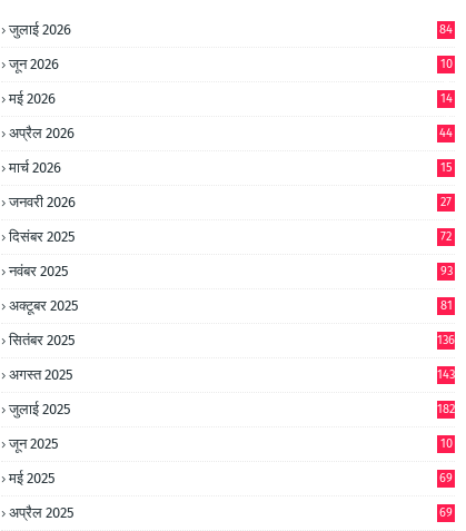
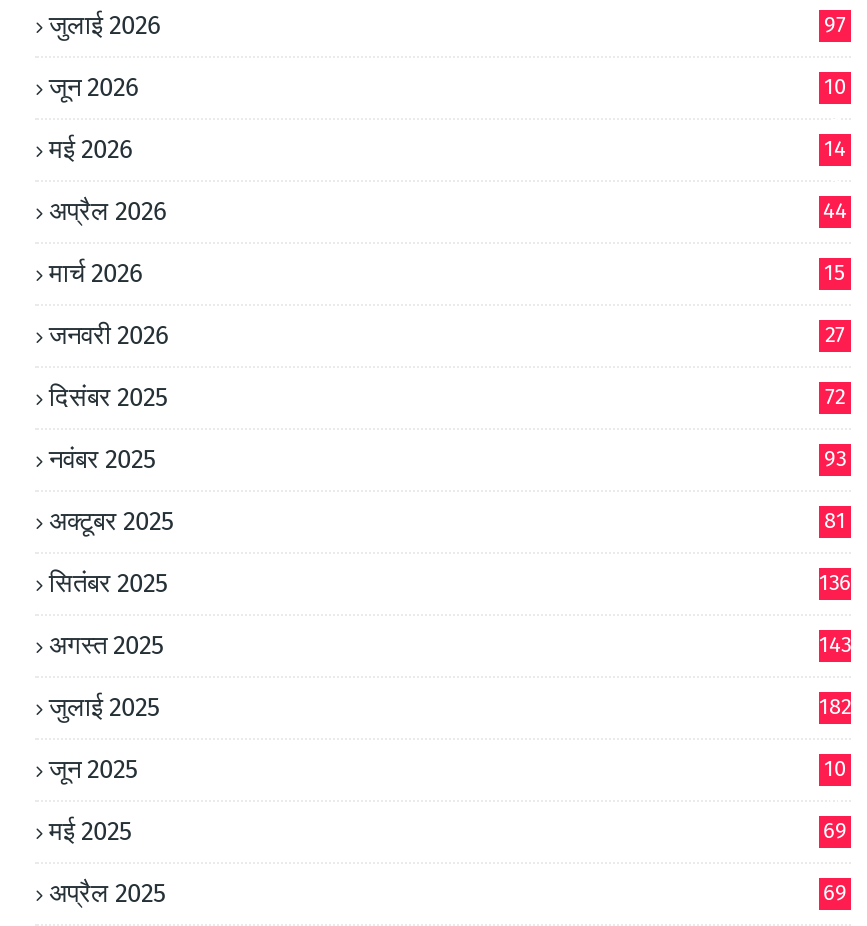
[439,23,453,37] 84 -> [824,13,846,39] 97

